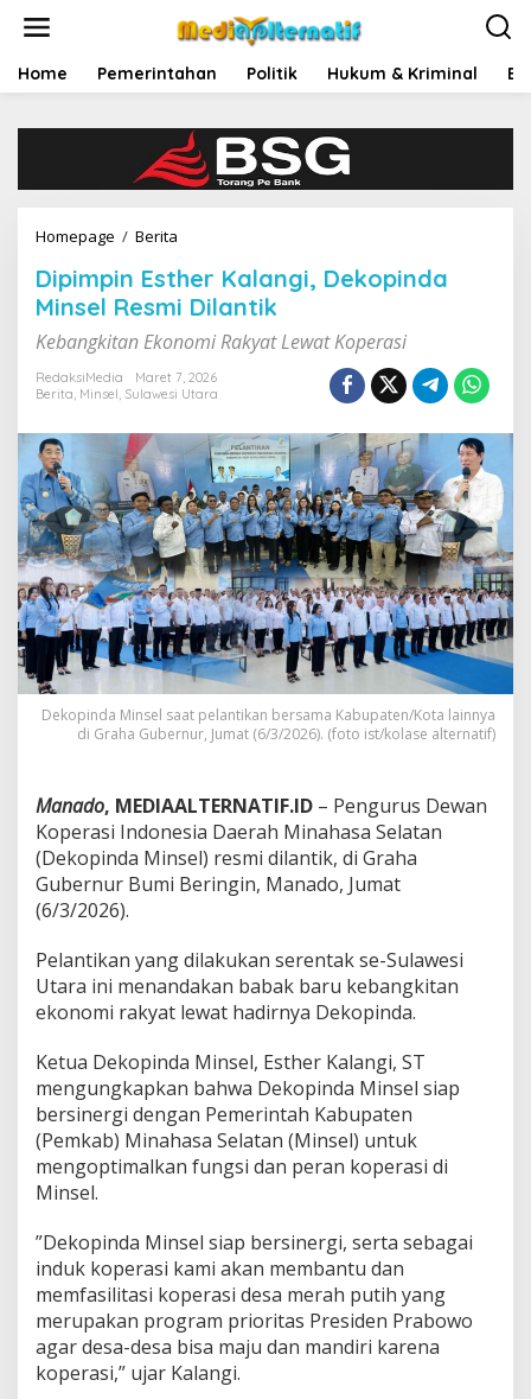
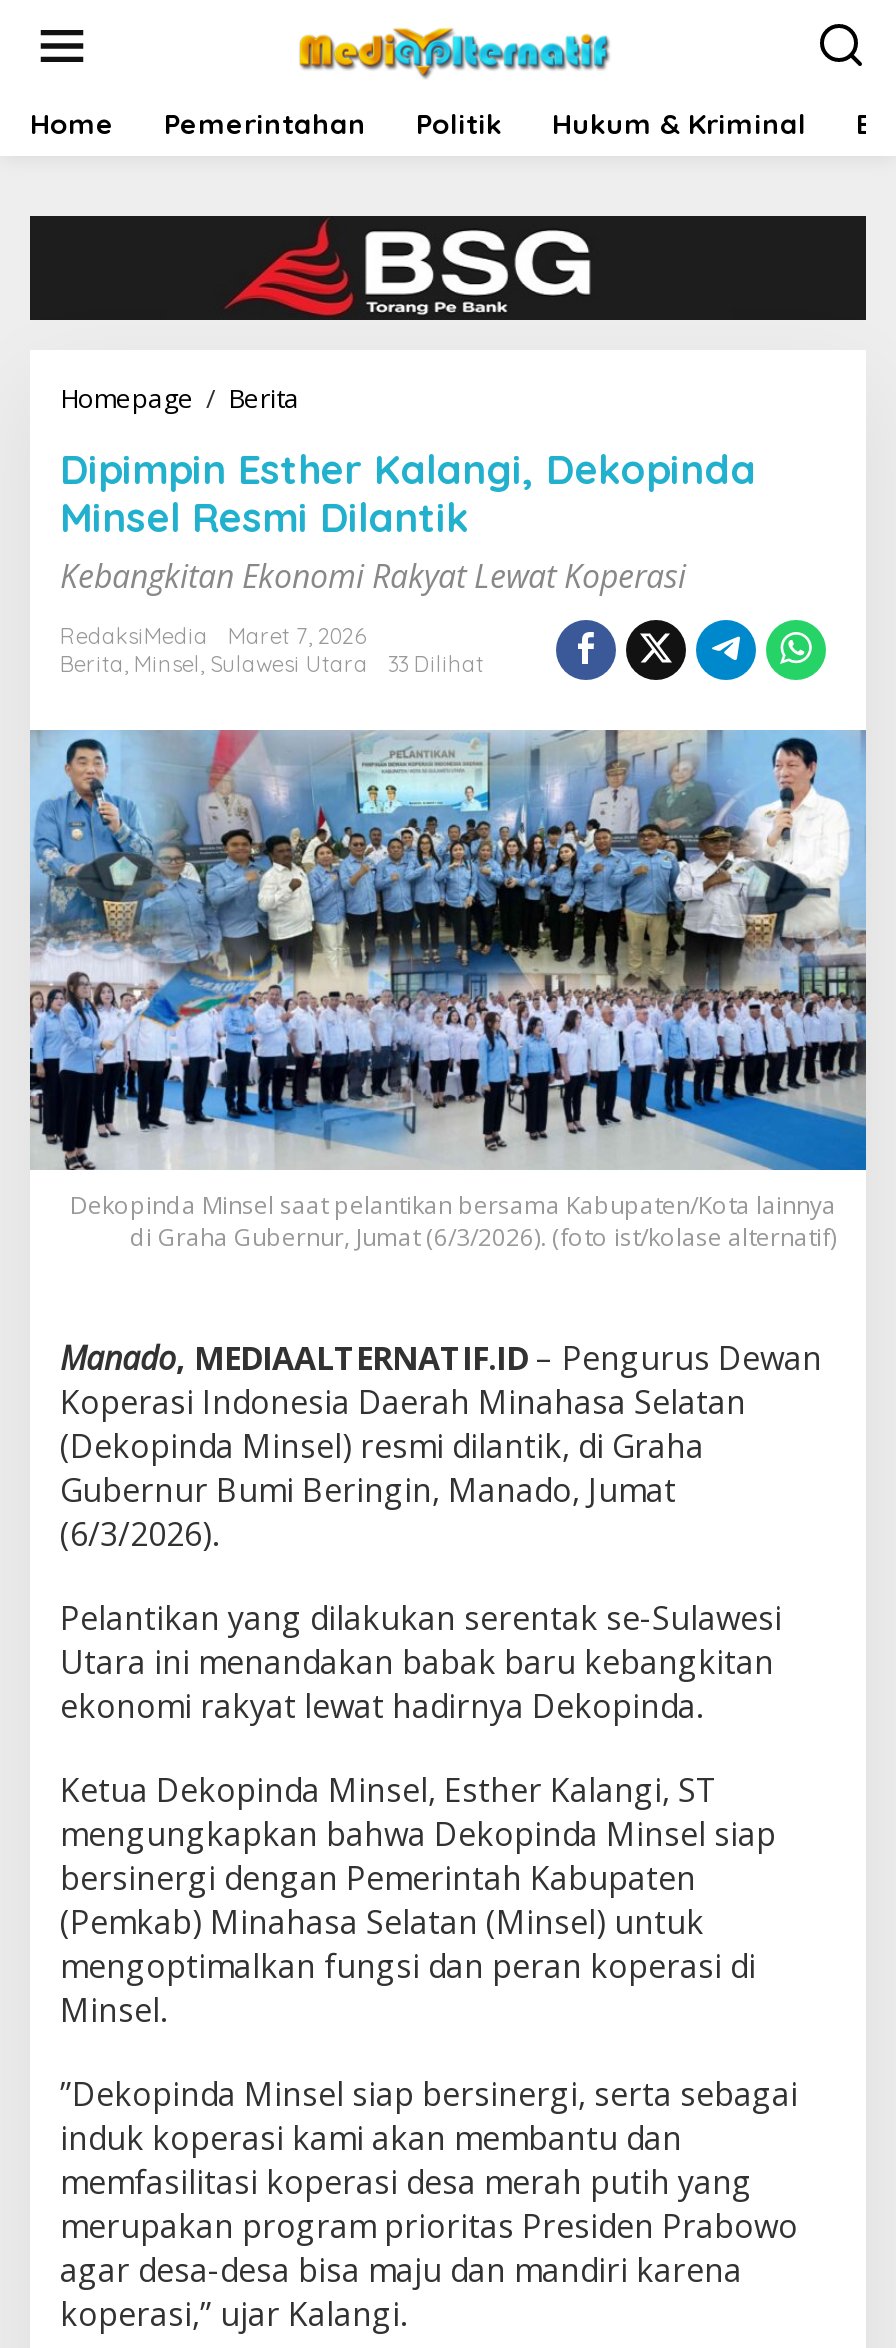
none -> [388,649,484,677] 33 Dilihat

